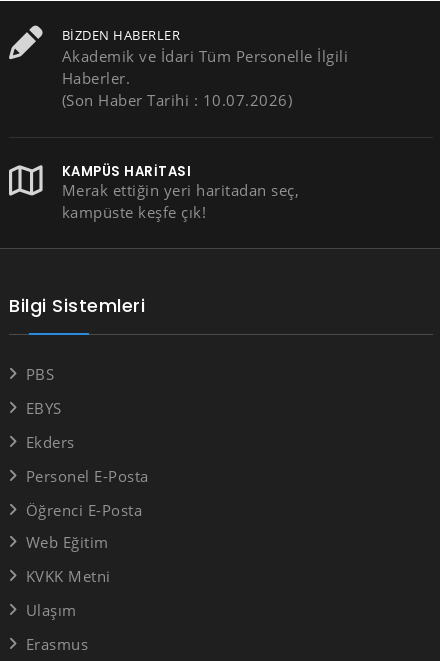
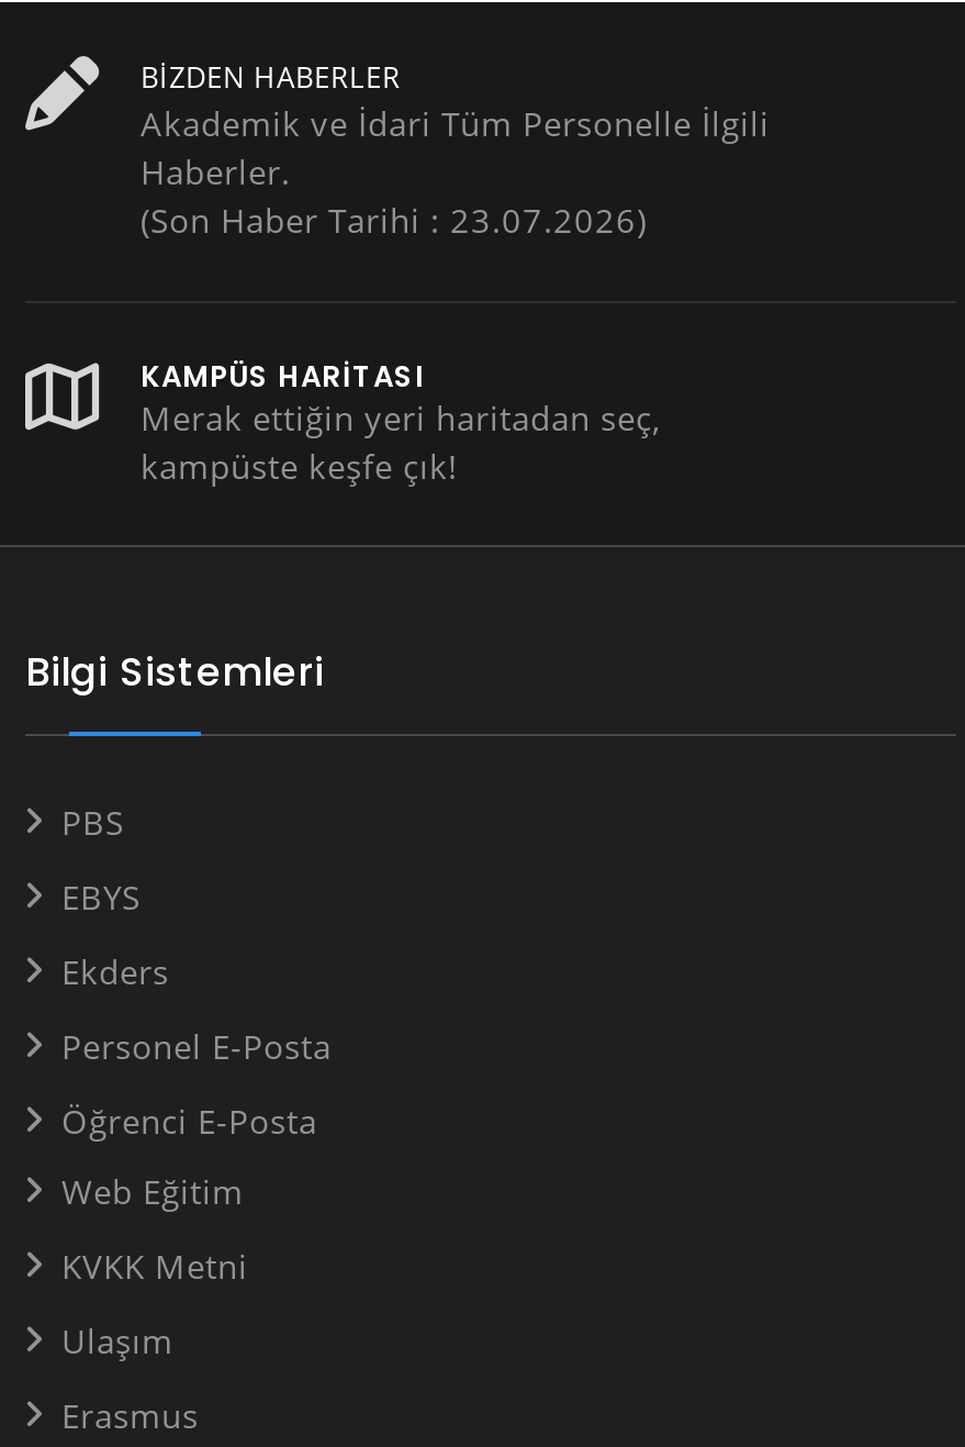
[61,90,292,110] (Son Haber Tarihi : 10.07.2026) -> [141,199,647,243] (Son Haber Tarihi : 23.07.2026)

